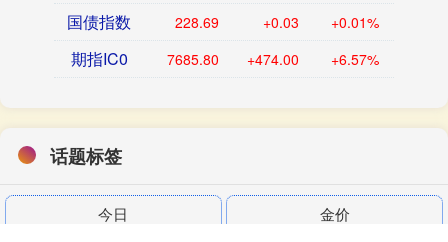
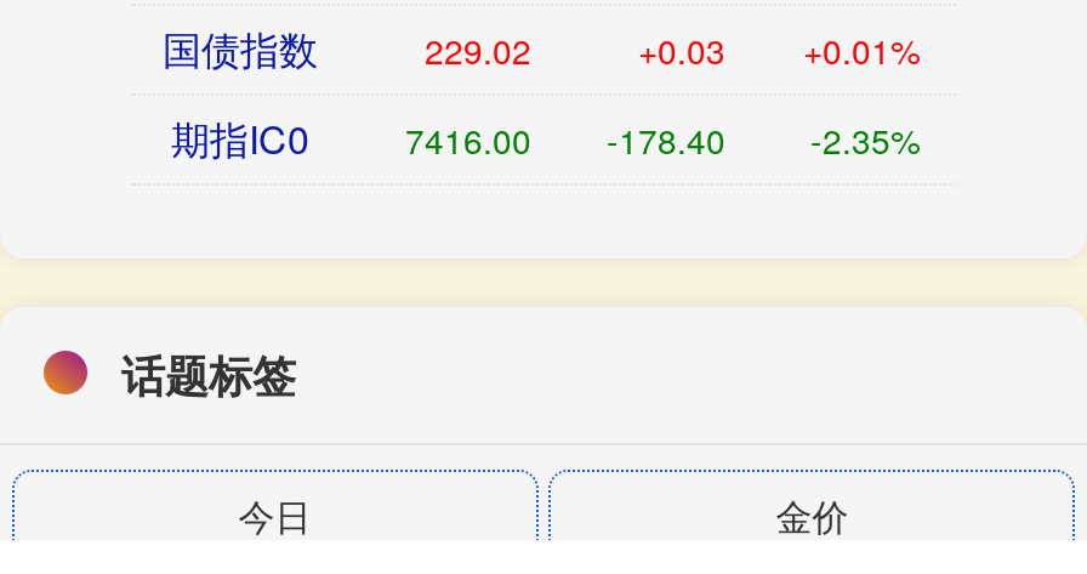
[175,12,219,32] 228.69 -> [425,25,531,73] 229.02
[167,49,219,69] 7685.80 -> [405,115,531,163] 7416.00
[247,49,299,69] +474.00 -> [607,115,725,163] -178.40
[331,49,379,69] +6.57% -> [810,115,920,163] -2.35%

